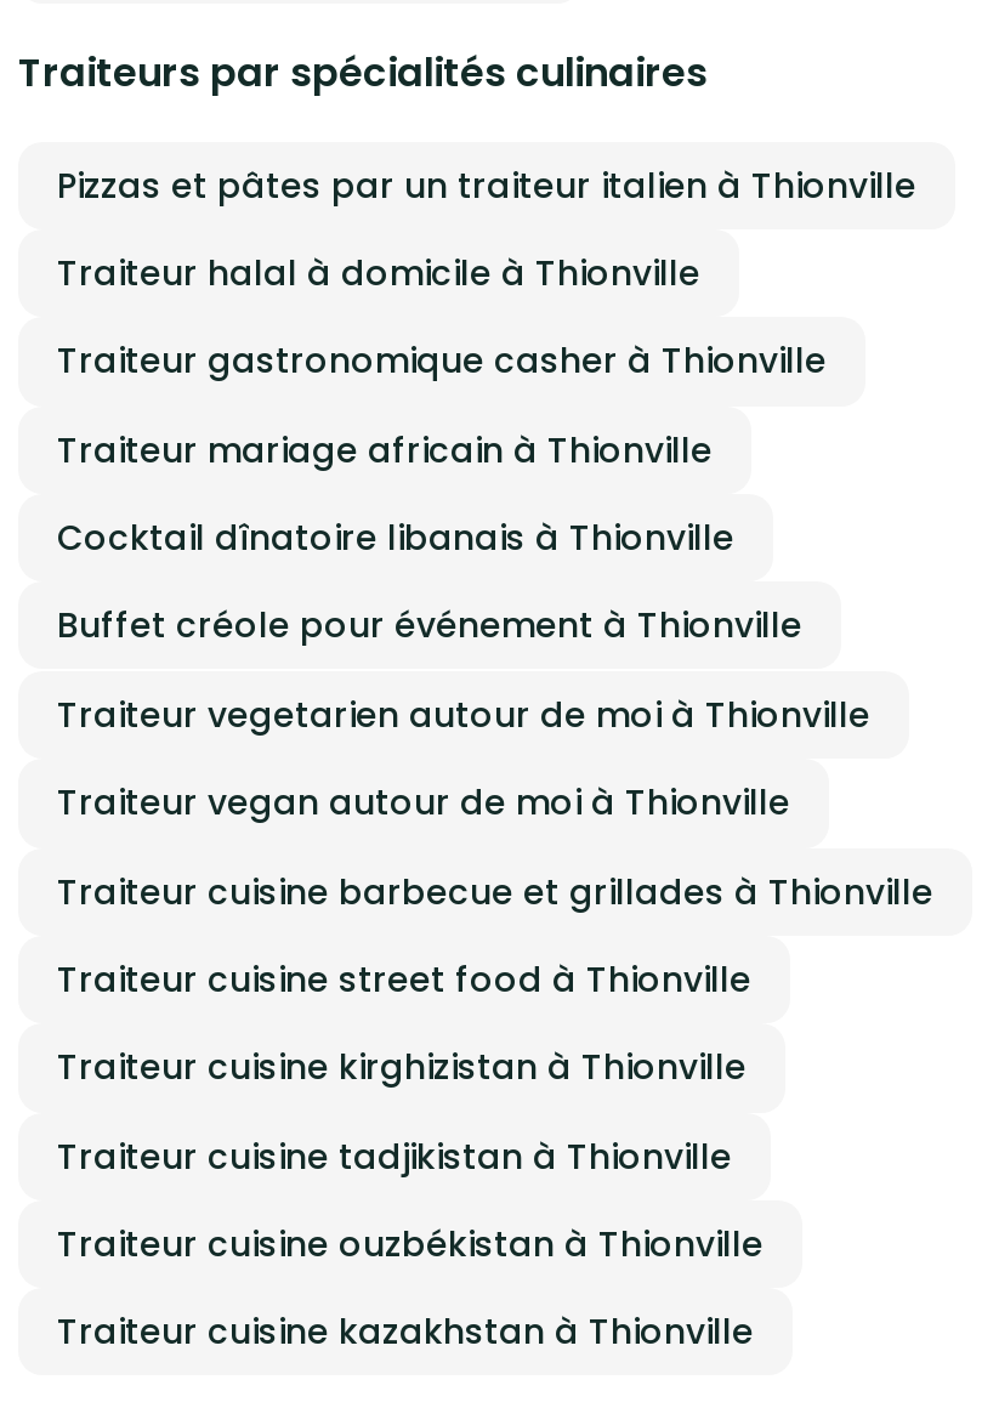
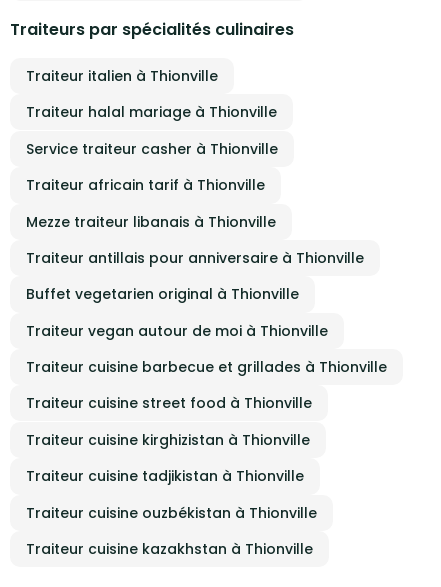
[57,161,916,209] Pizzas et pâtes par un traiteur italien à Thionville -> [26,66,218,86] Traiteur italien à Thionville
[57,249,700,298] Traiteur halal à domicile à Thionville -> [26,103,277,123] Traiteur halal mariage à Thionville
[57,337,827,386] Traiteur gastronomique casher à Thionville -> [26,139,278,159] Service traiteur casher à Thionville
[57,426,713,474] Traiteur mariage africain à Thionville -> [26,175,265,195] Traiteur africain tarif à Thionville
[57,514,734,562] Cocktail dînatoire libanais à Thionville -> [26,212,276,232] Mezze traiteur libanais à Thionville
[57,602,802,651] Buffet créole pour événement à Thionville -> [26,248,364,268] Traiteur antillais pour anniversaire à Thionville
[57,690,870,739] Traiteur vegetarien autour de moi à Thionville -> [26,284,299,304] Buffet vegetarien original à Thionville

